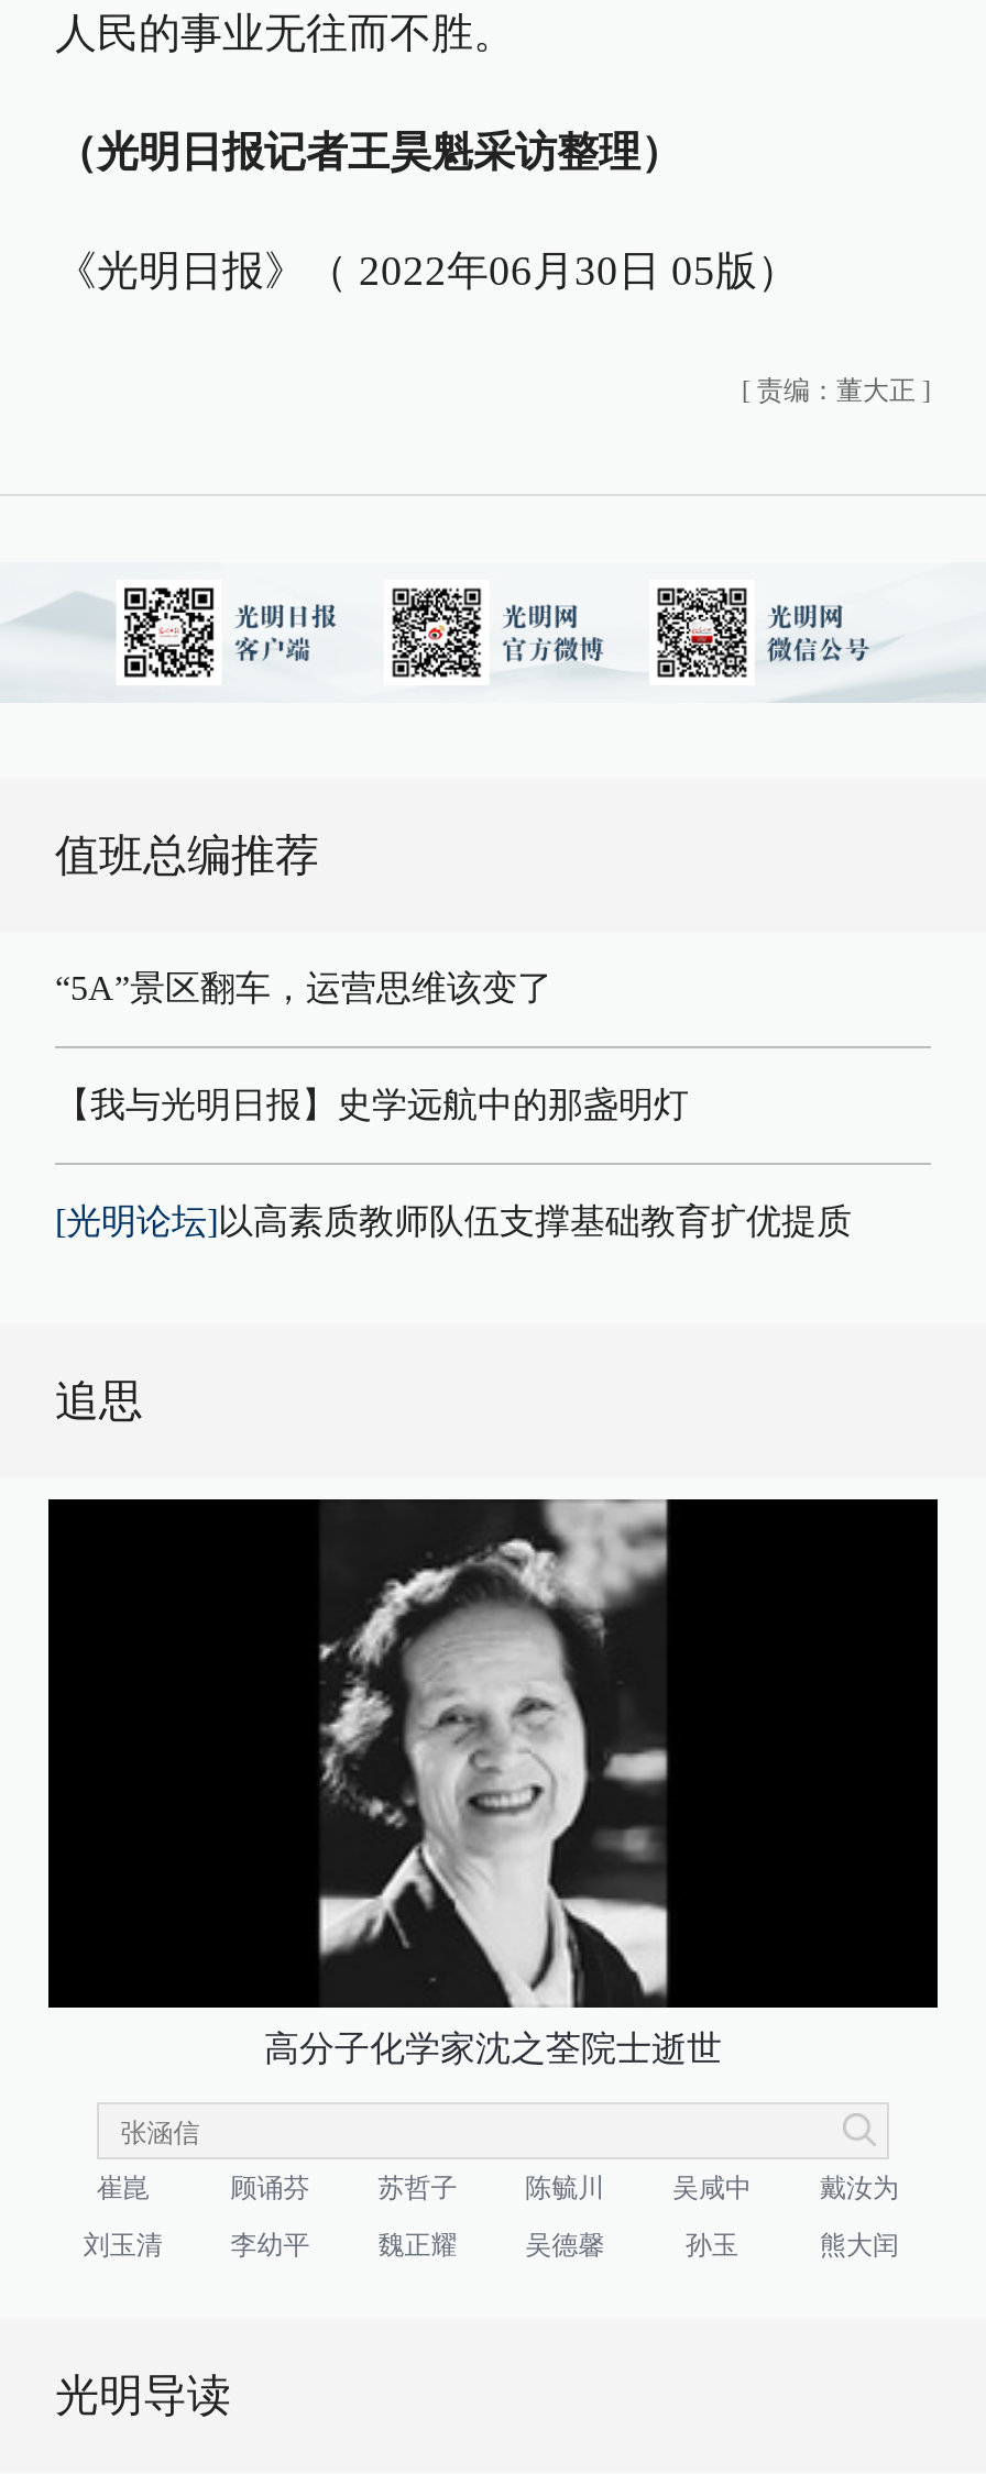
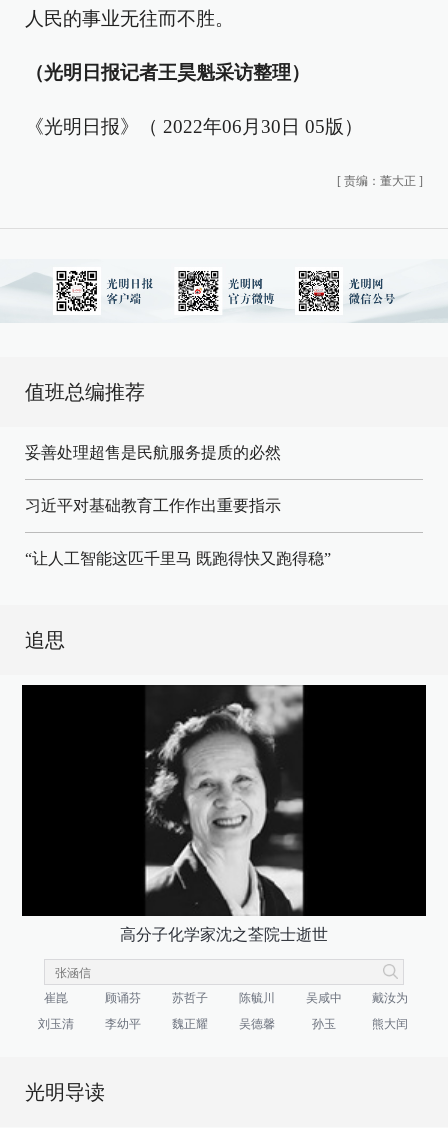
[55,969,552,1007] “5A”景区翻车，运营思维该变了 -> [25,444,281,461] 妥善处理超售是民航服务提质的必然
[55,1086,689,1123] 【我与光明日报】史学远航中的那盏明灯 -> [25,497,281,514] 习近平对基础教育工作作出重要指示
[55,1202,852,1240] [光明论坛]以高素质教师队伍支撑基础教育扩优提质 -> [25,550,331,567] “让人工智能这匹千里马 既跑得快又跑得稳”

